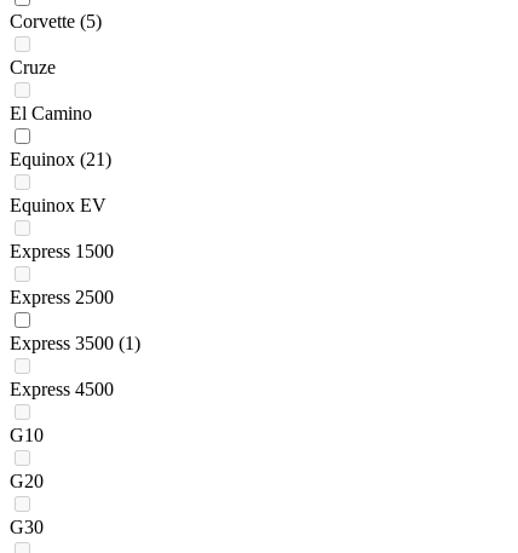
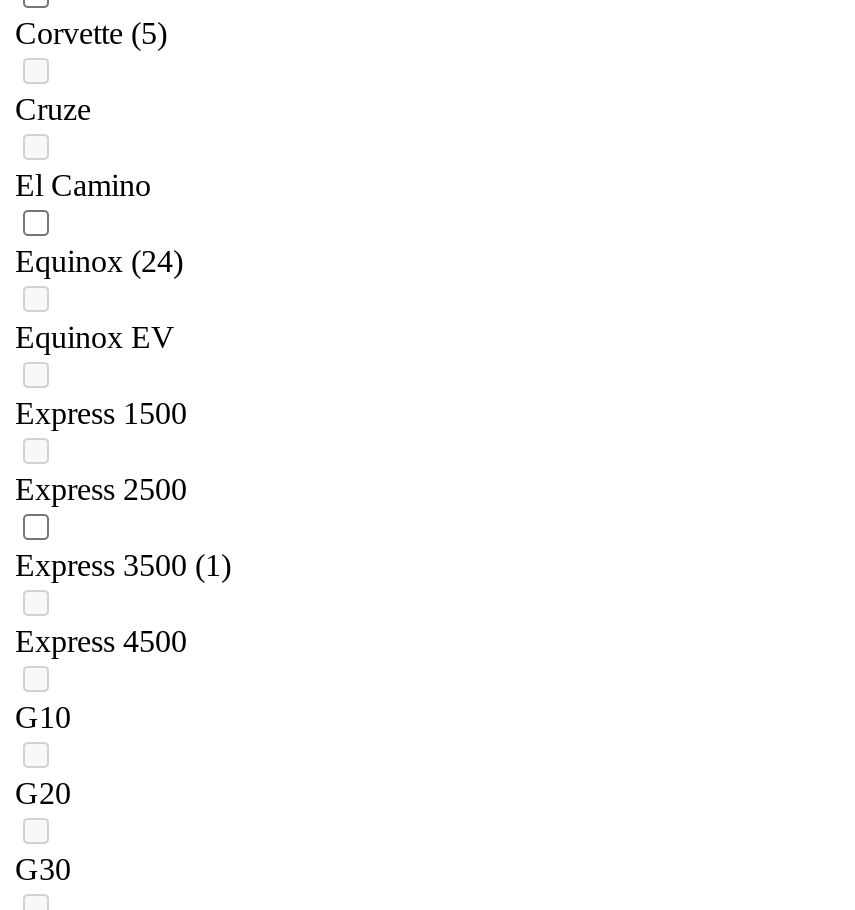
[10,149,111,170] Equinox (21) -> [15,245,183,279] Equinox (24)

